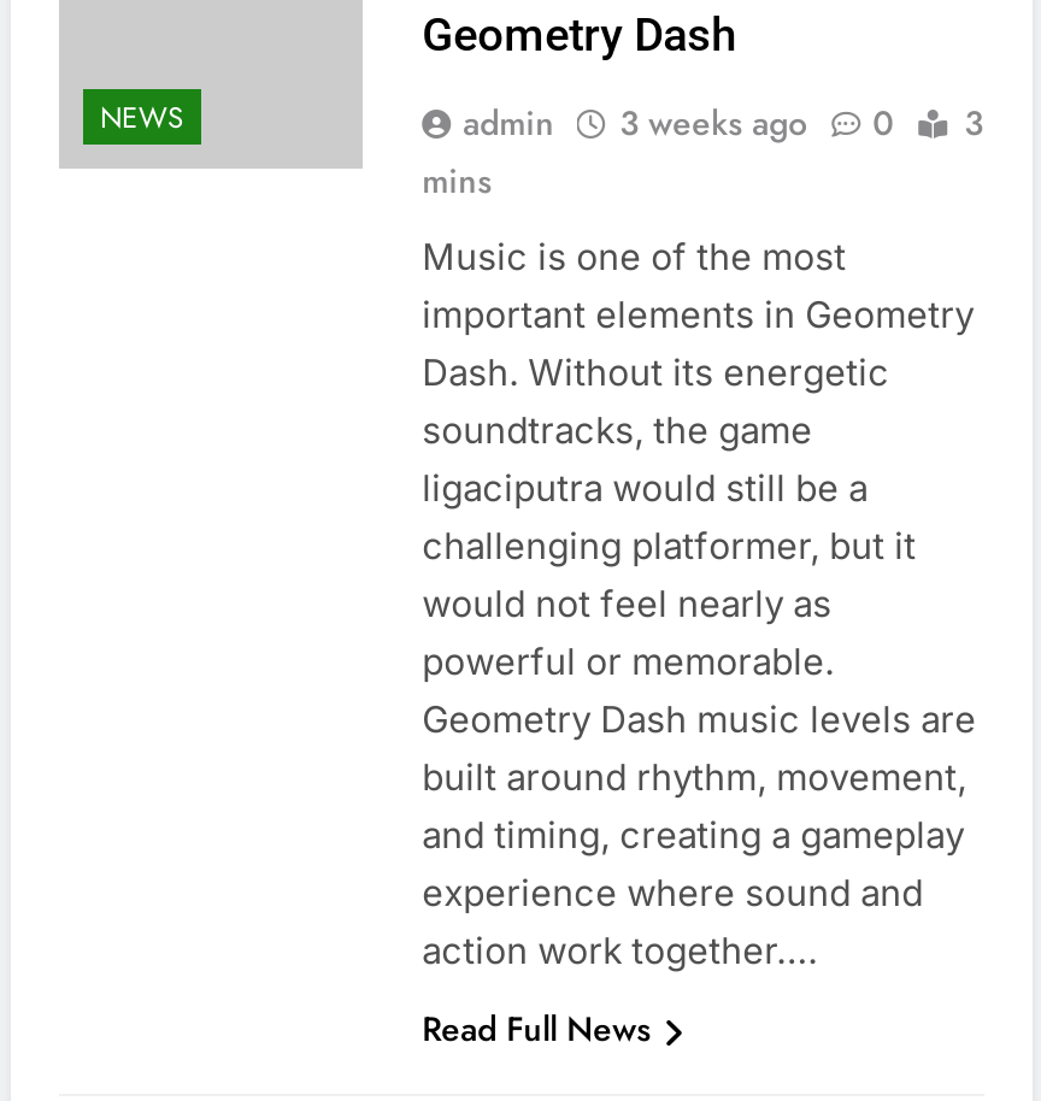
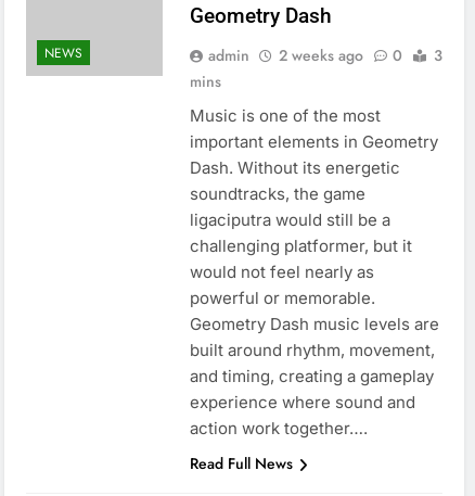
[463,99,983,147] admin 3 weeks ago 0 3 -> [208,45,442,66] admin 2 weeks ago 0 3

